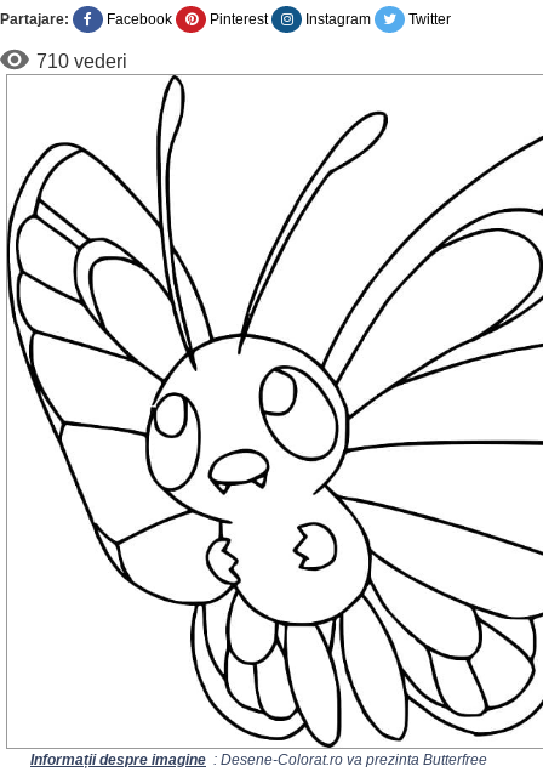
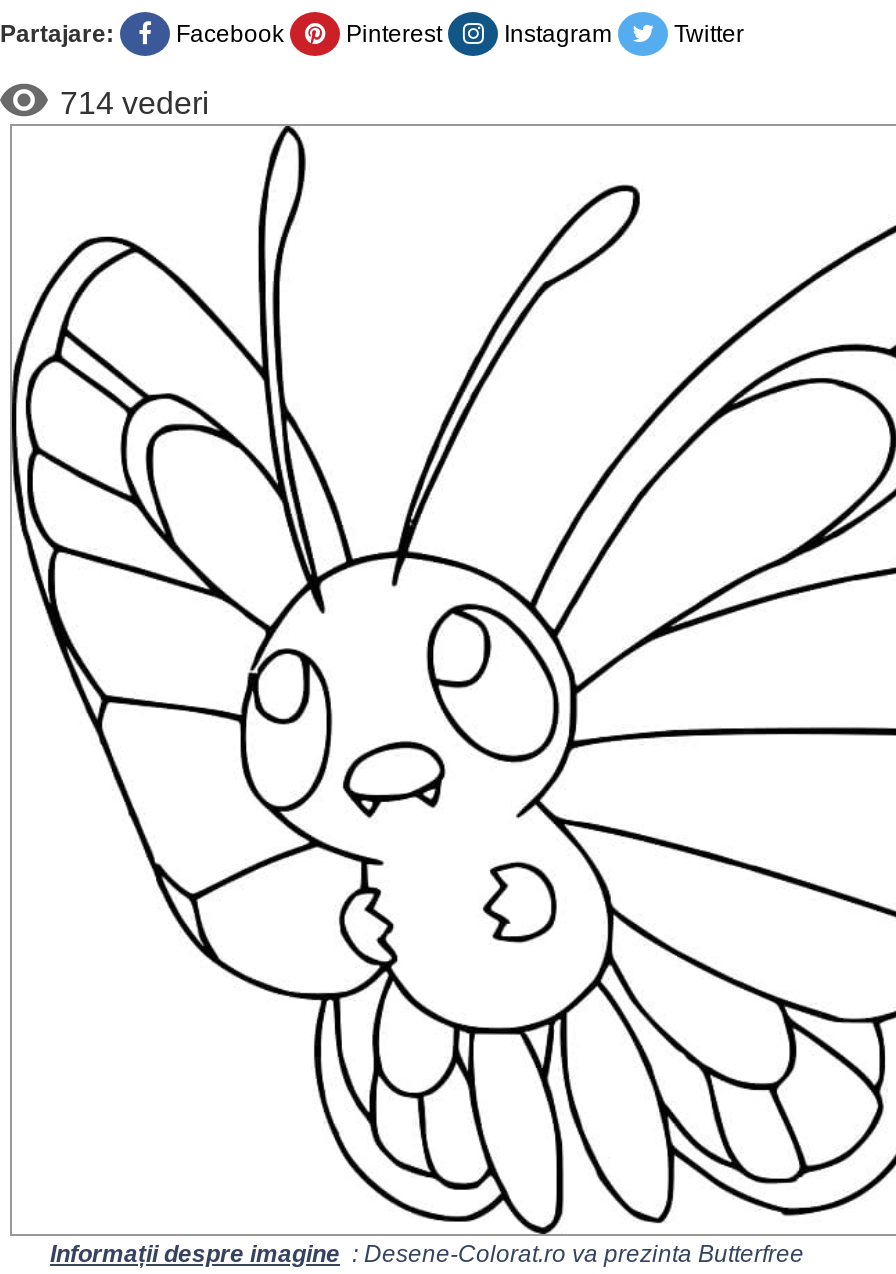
[36,51,127,72] 710 vederi -> [60,86,210,120] 714 vederi

